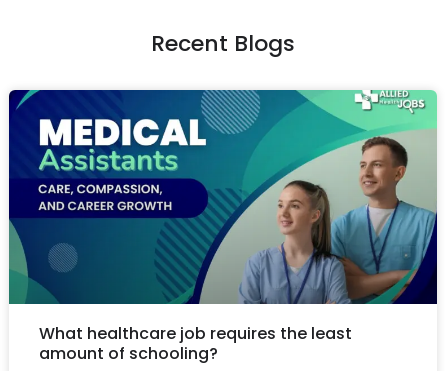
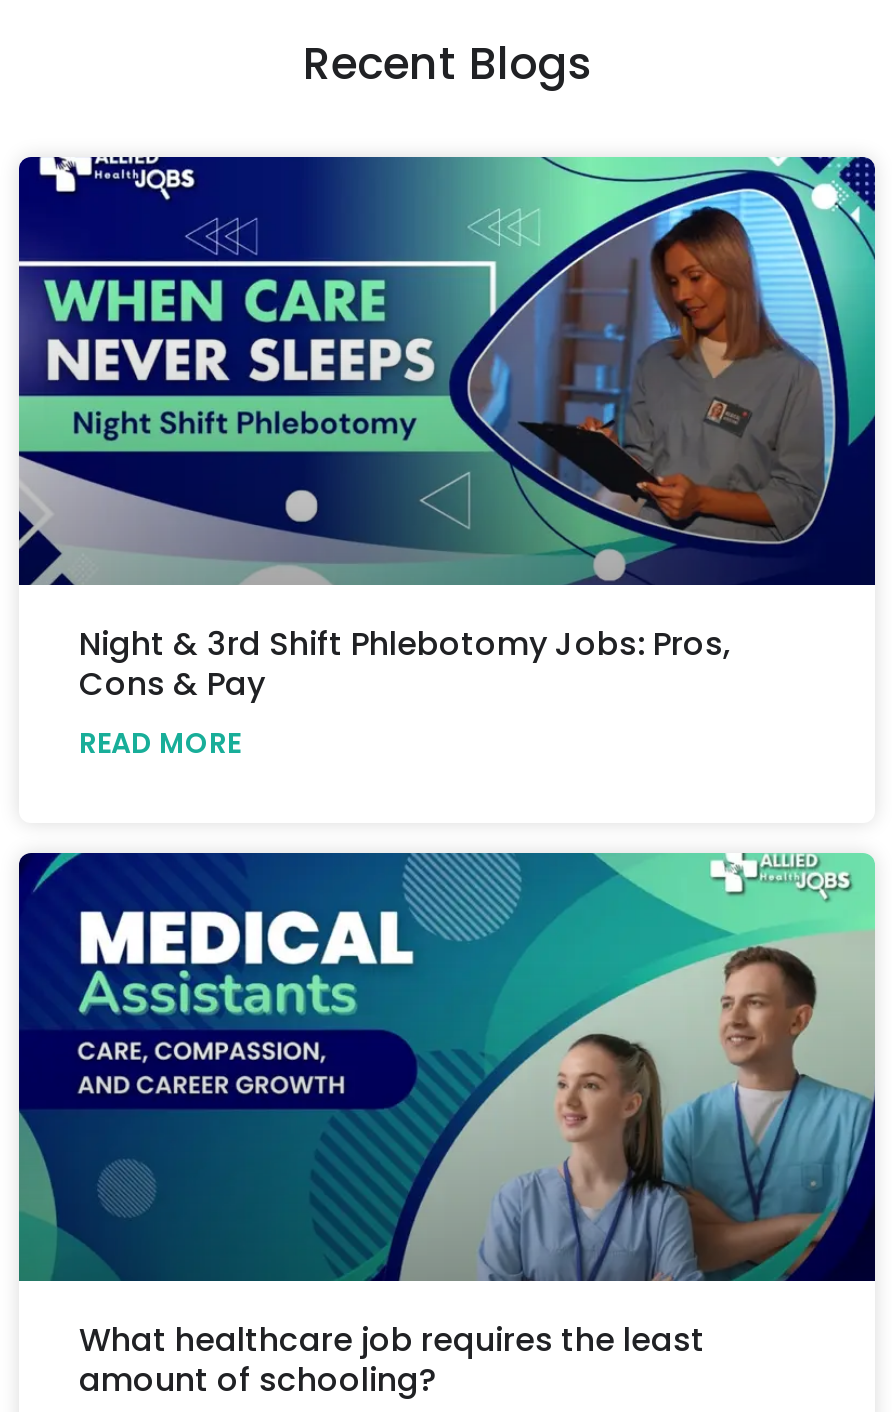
none -> [17,155,877,763] [image] | Night & 3rd Shift Phlebotomy Jobs: Pros, | Cons & Pay | READ MORE

